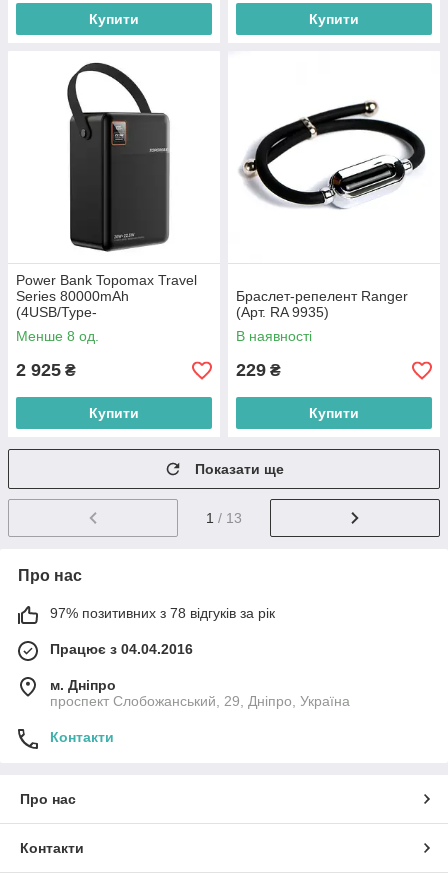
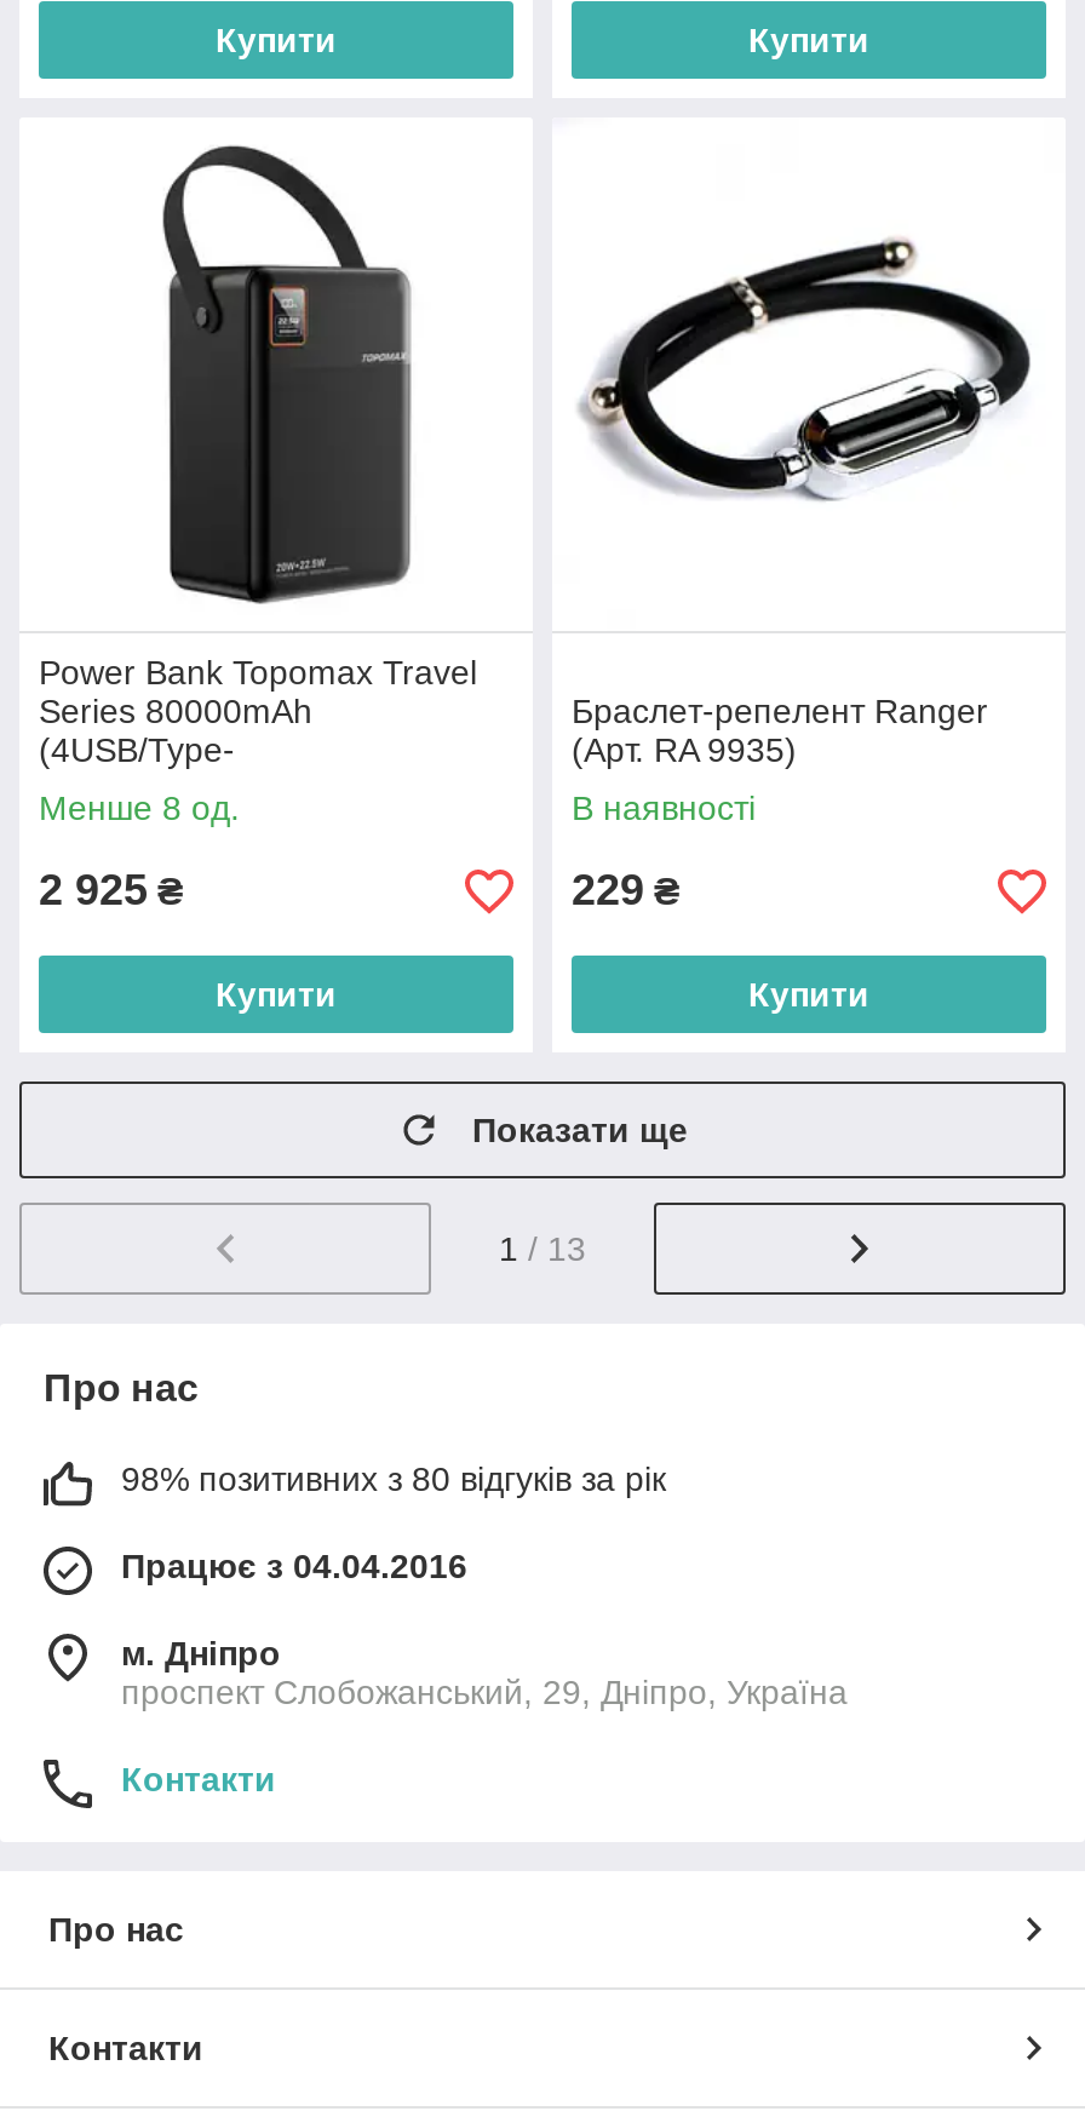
[50,605,275,621] 97% позитивних з 78 відгуків за рік -> [121,1460,666,1498] 98% позитивних з 80 відгуків за рік

